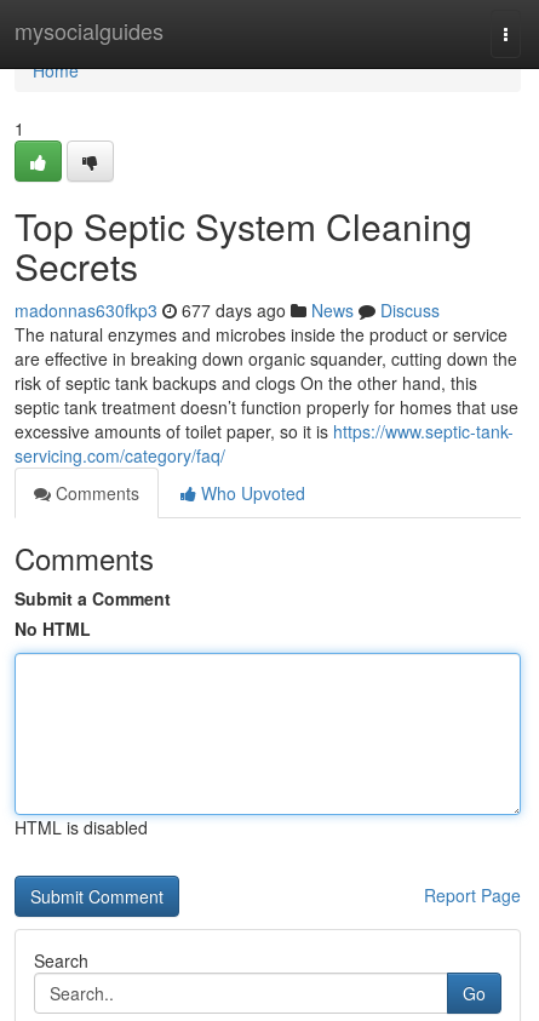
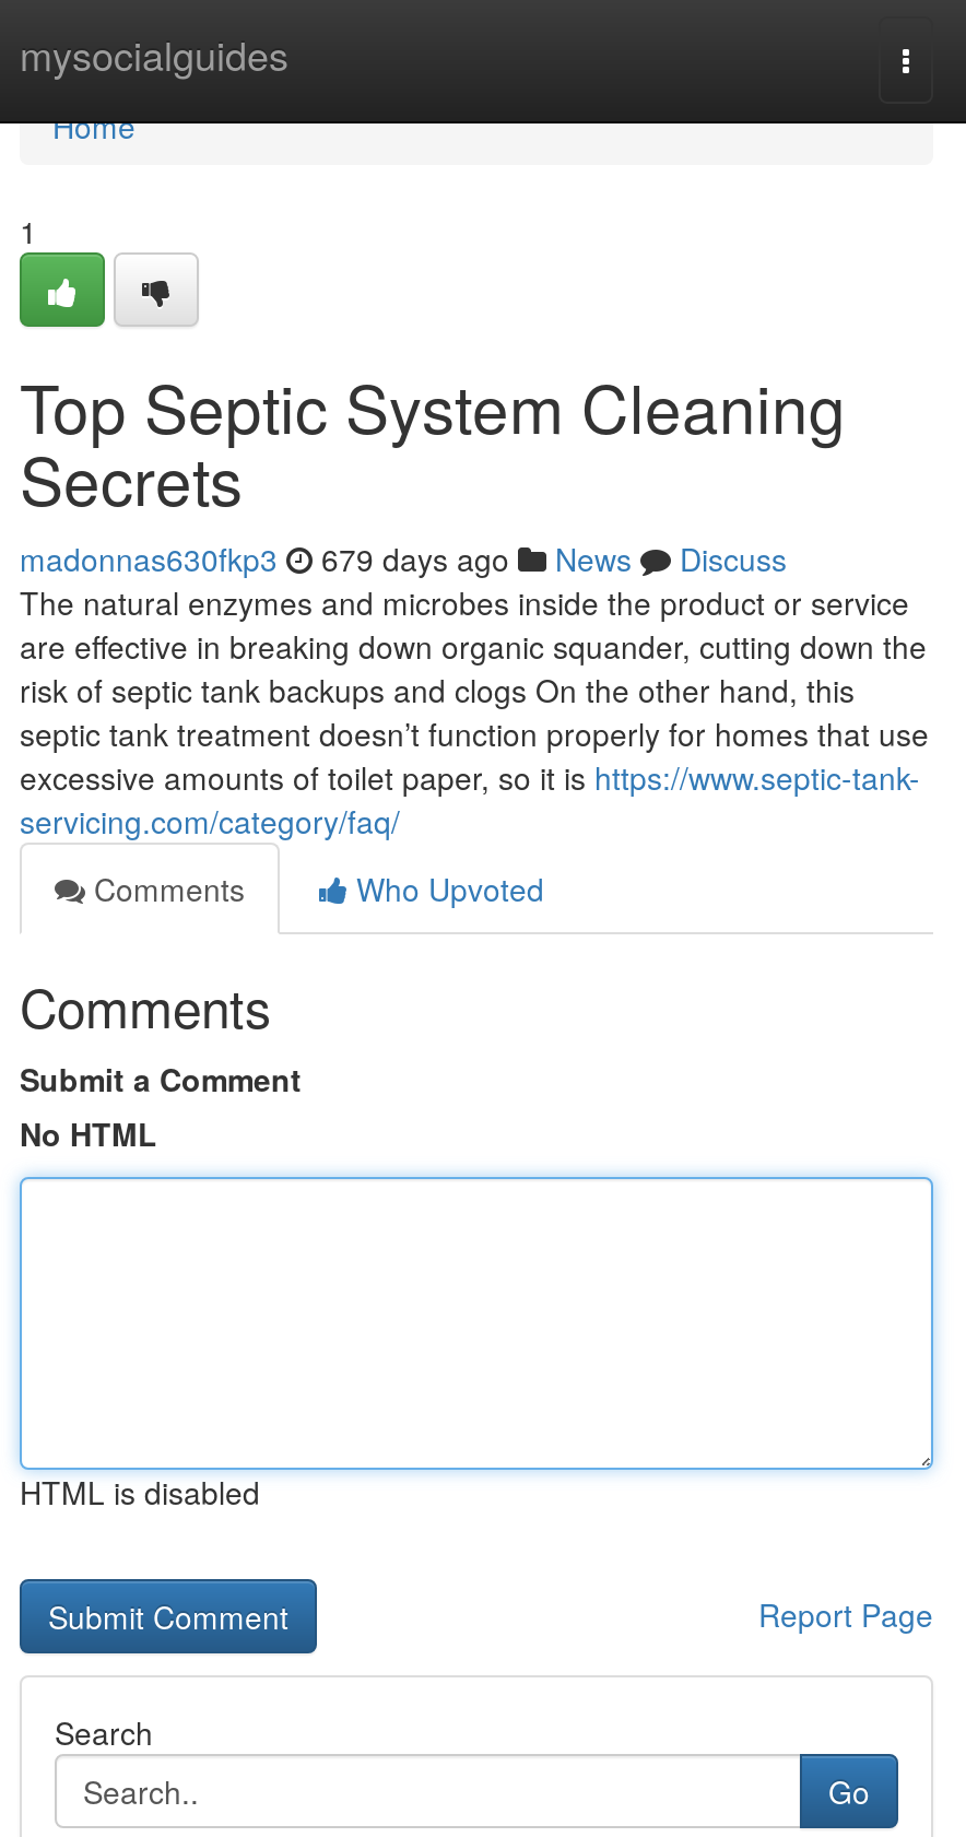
[15,298,440,322] madonnas630fkp3 677 days ago News Discuss -> [20,537,787,580] madonnas630fkp3 679 days ago News Discuss

